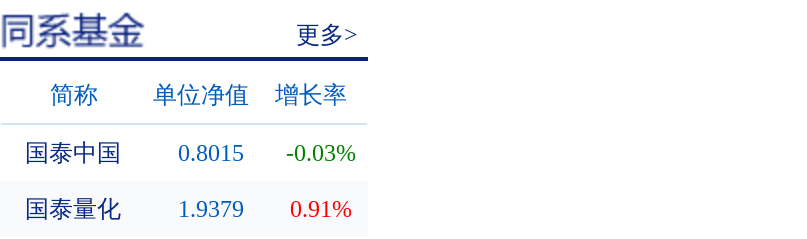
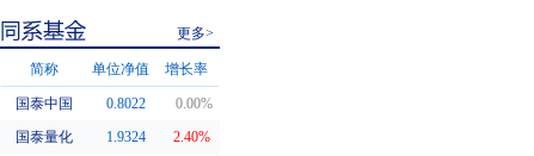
[178,139,244,167] 0.8015 -> [106,95,146,112] 0.8022
[286,139,356,167] -0.03% -> [176,95,213,112] 0.00%
[178,195,244,223] 1.9379 -> [106,129,146,145] 1.9324
[290,195,352,223] 0.91% -> [173,129,210,145] 2.40%

